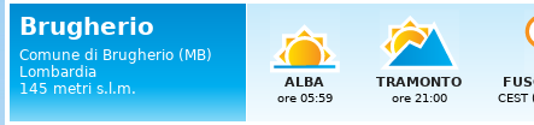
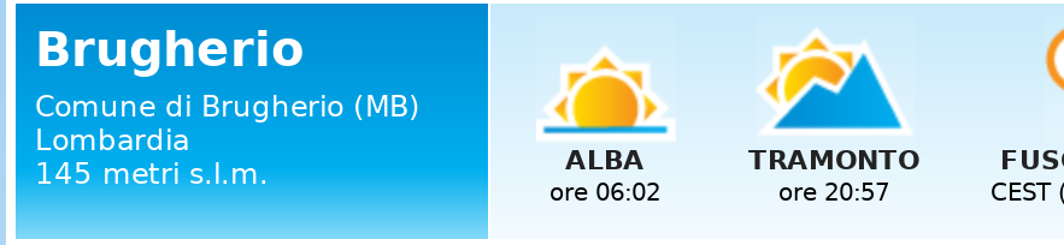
[277,91,332,105] ore 05:59 -> [549,179,660,205] ore 06:02
[391,91,447,105] ore 21:00 -> [778,179,889,205] ore 20:57

